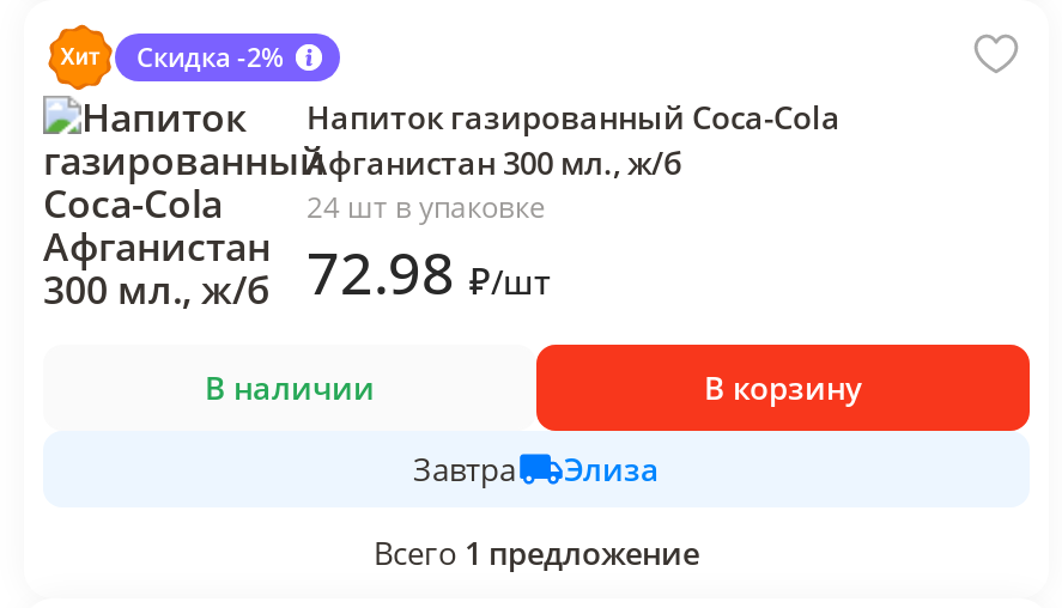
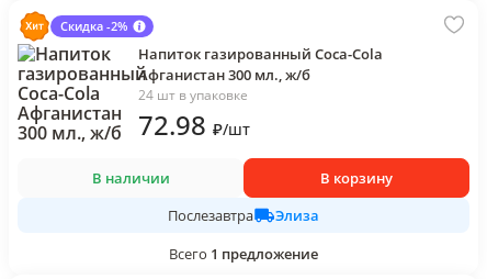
[413,448,516,491] Завтра -> [168,205,253,225] Послезавтра

